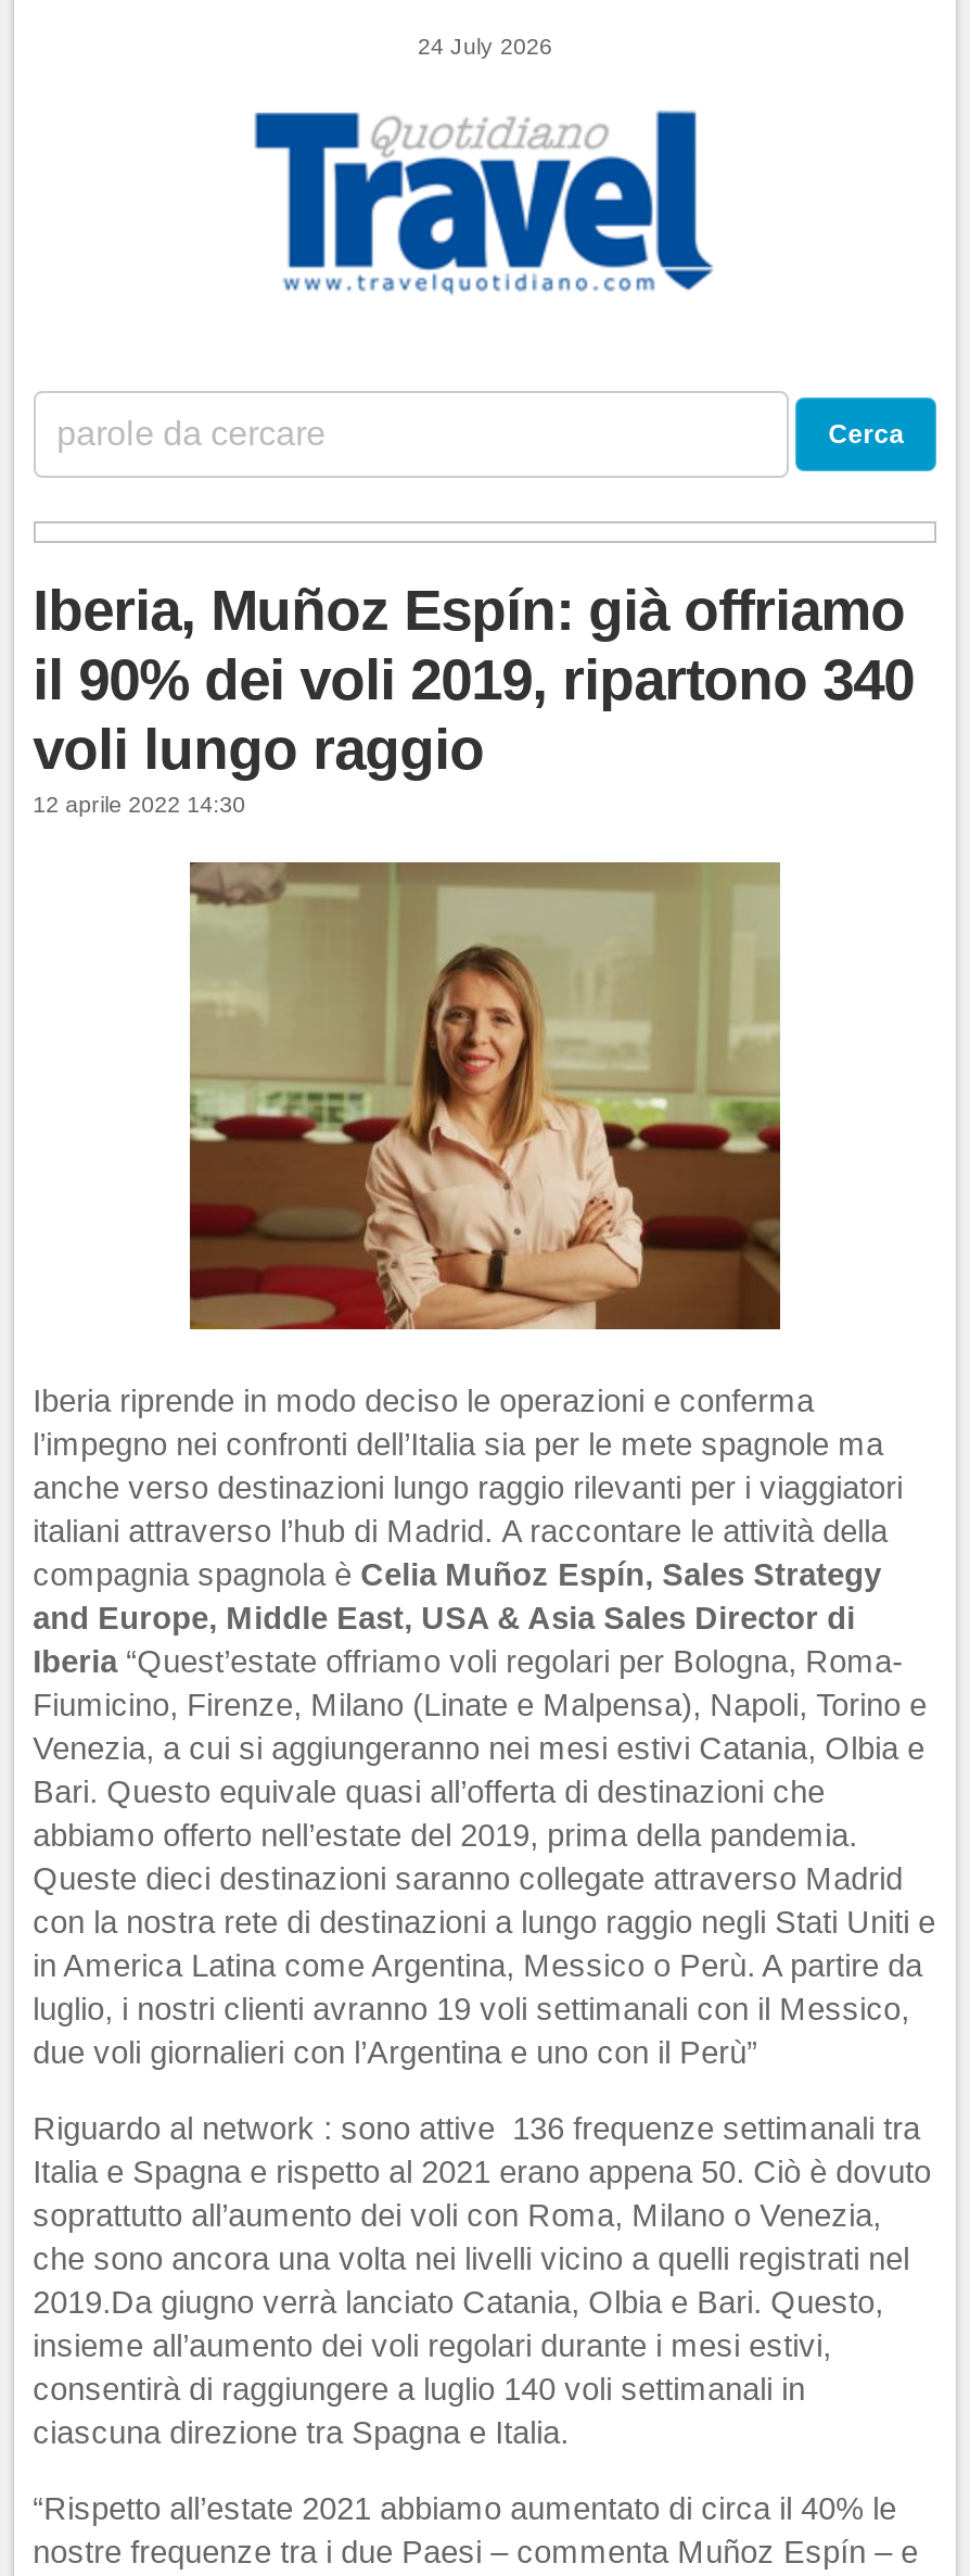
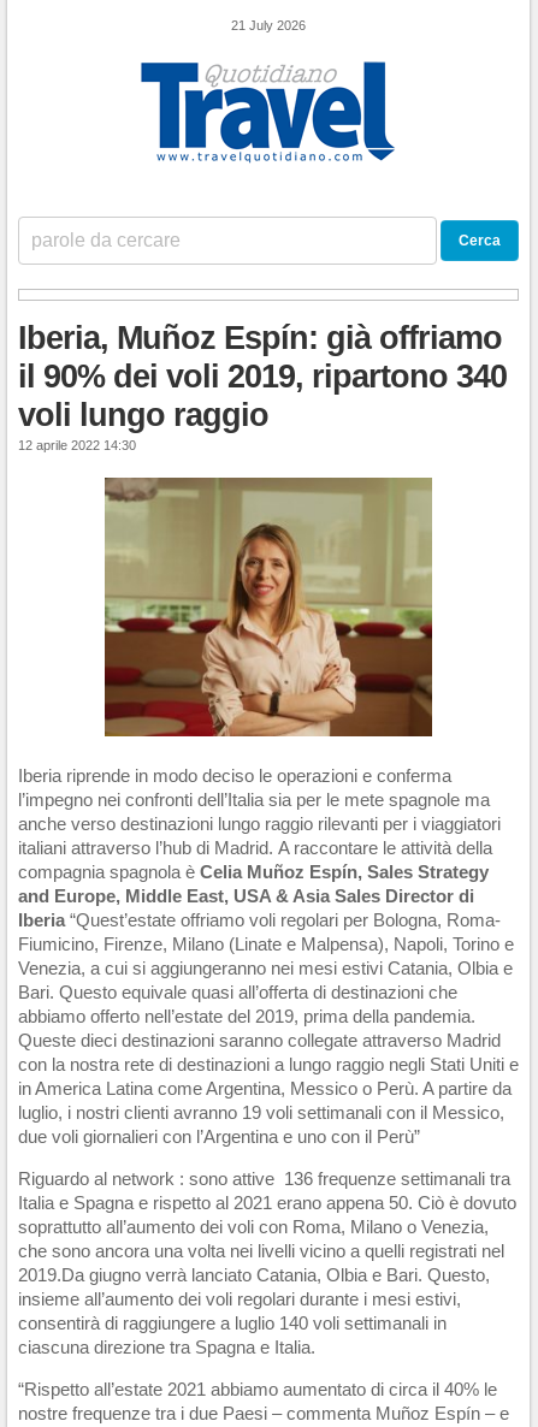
[418,33,552,59] 24 July 2026 -> [231,18,306,32] 21 July 2026

